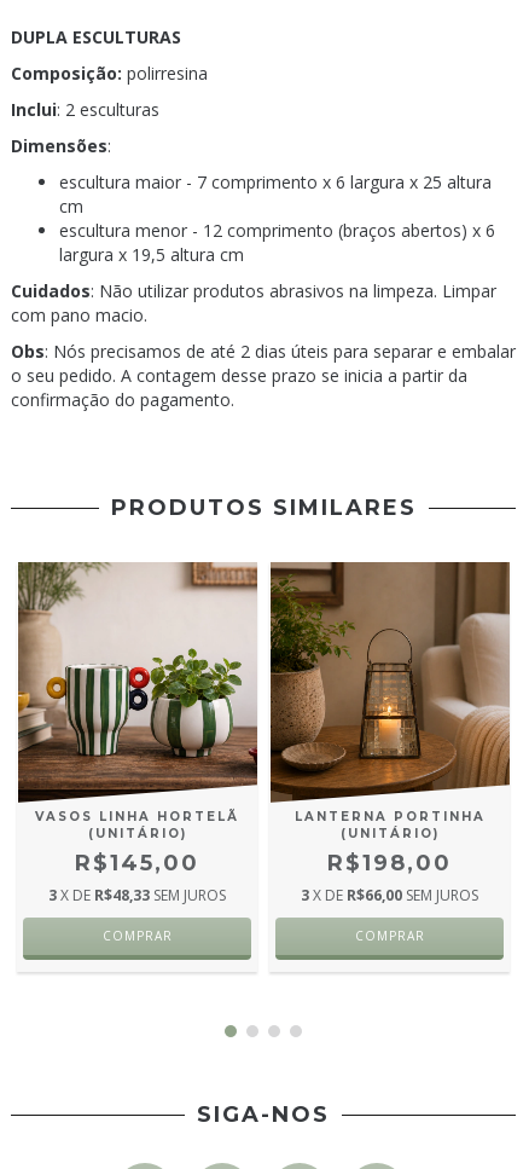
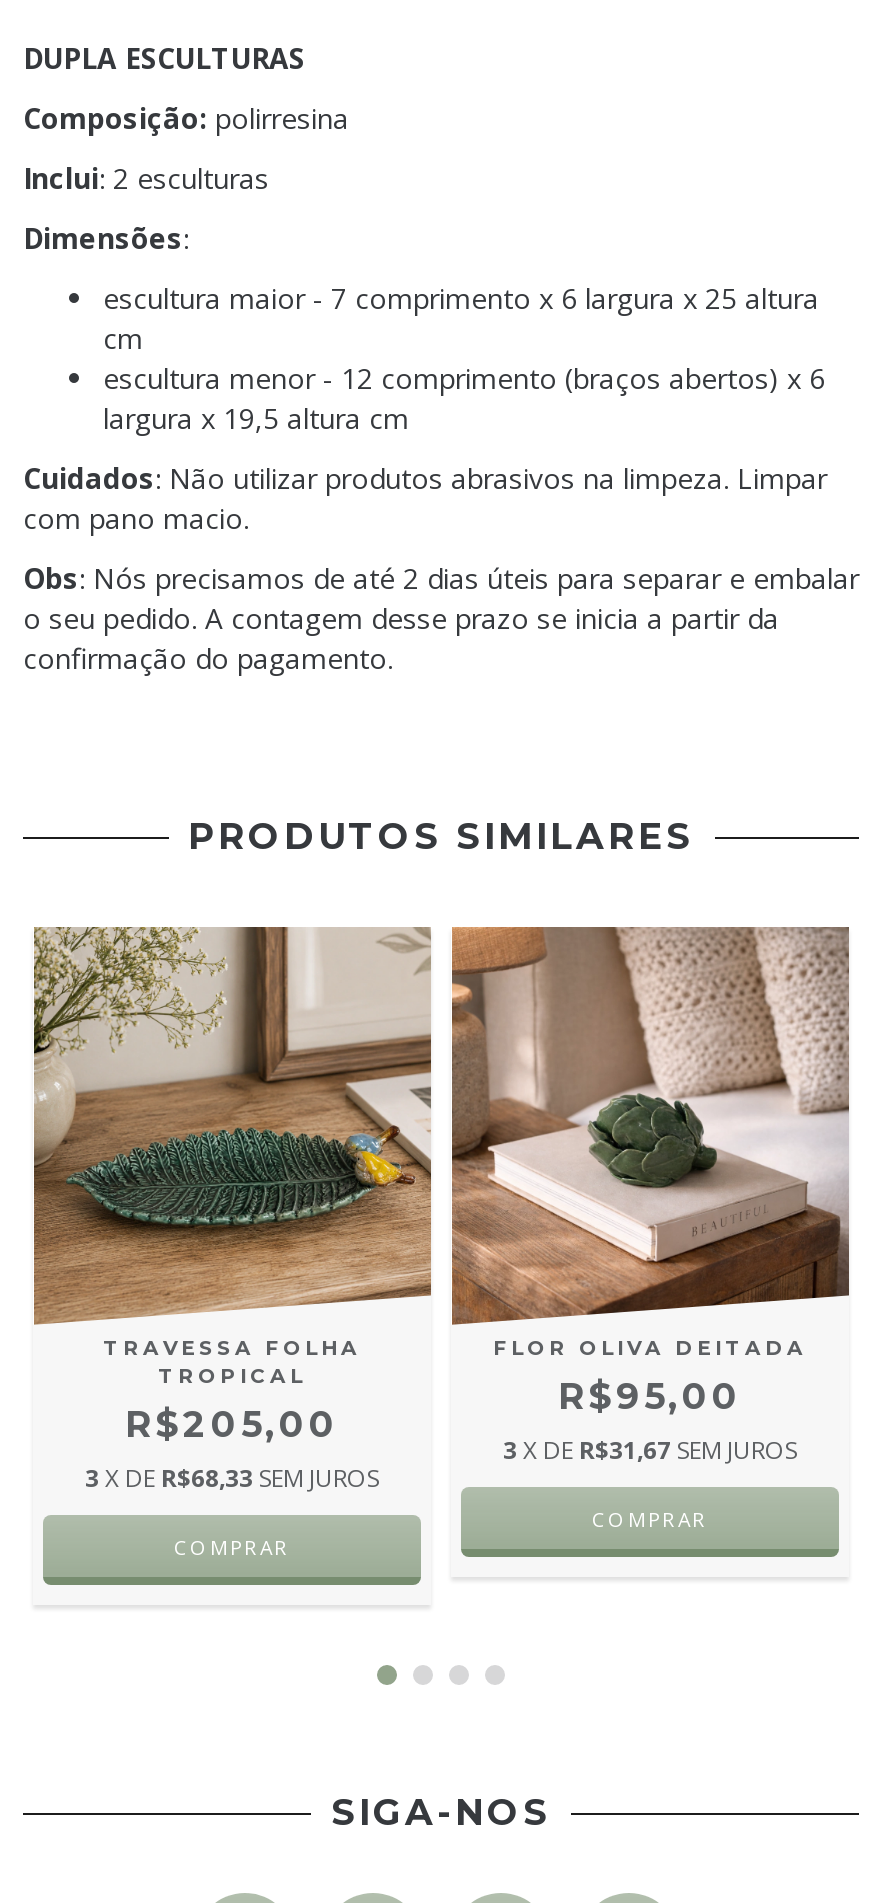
[18,562,258,944] [image] | VASOS LINHA HORTELÃ | (UNITÁRIO) | R$145,00 | 3 X DE R$48,33 SEM JUROS | COMPRAR -> [33,927,433,1495] [image] | TRAVESSA FOLHA | TROPICAL | R$205,00 | 3 X DE R$68,33 SEM JUROS
[271,562,508,944] [image] | LANTERNA PORTINHA | (UNITÁRIO) | R$198,00 | 3 X DE R$66,00 SEM JUROS | COMPRAR -> [451,927,849,1467] [image] | FLOR OLIVA DEITADA | R$95,00 | 3 X DE R$31,67 SEM JUROS

